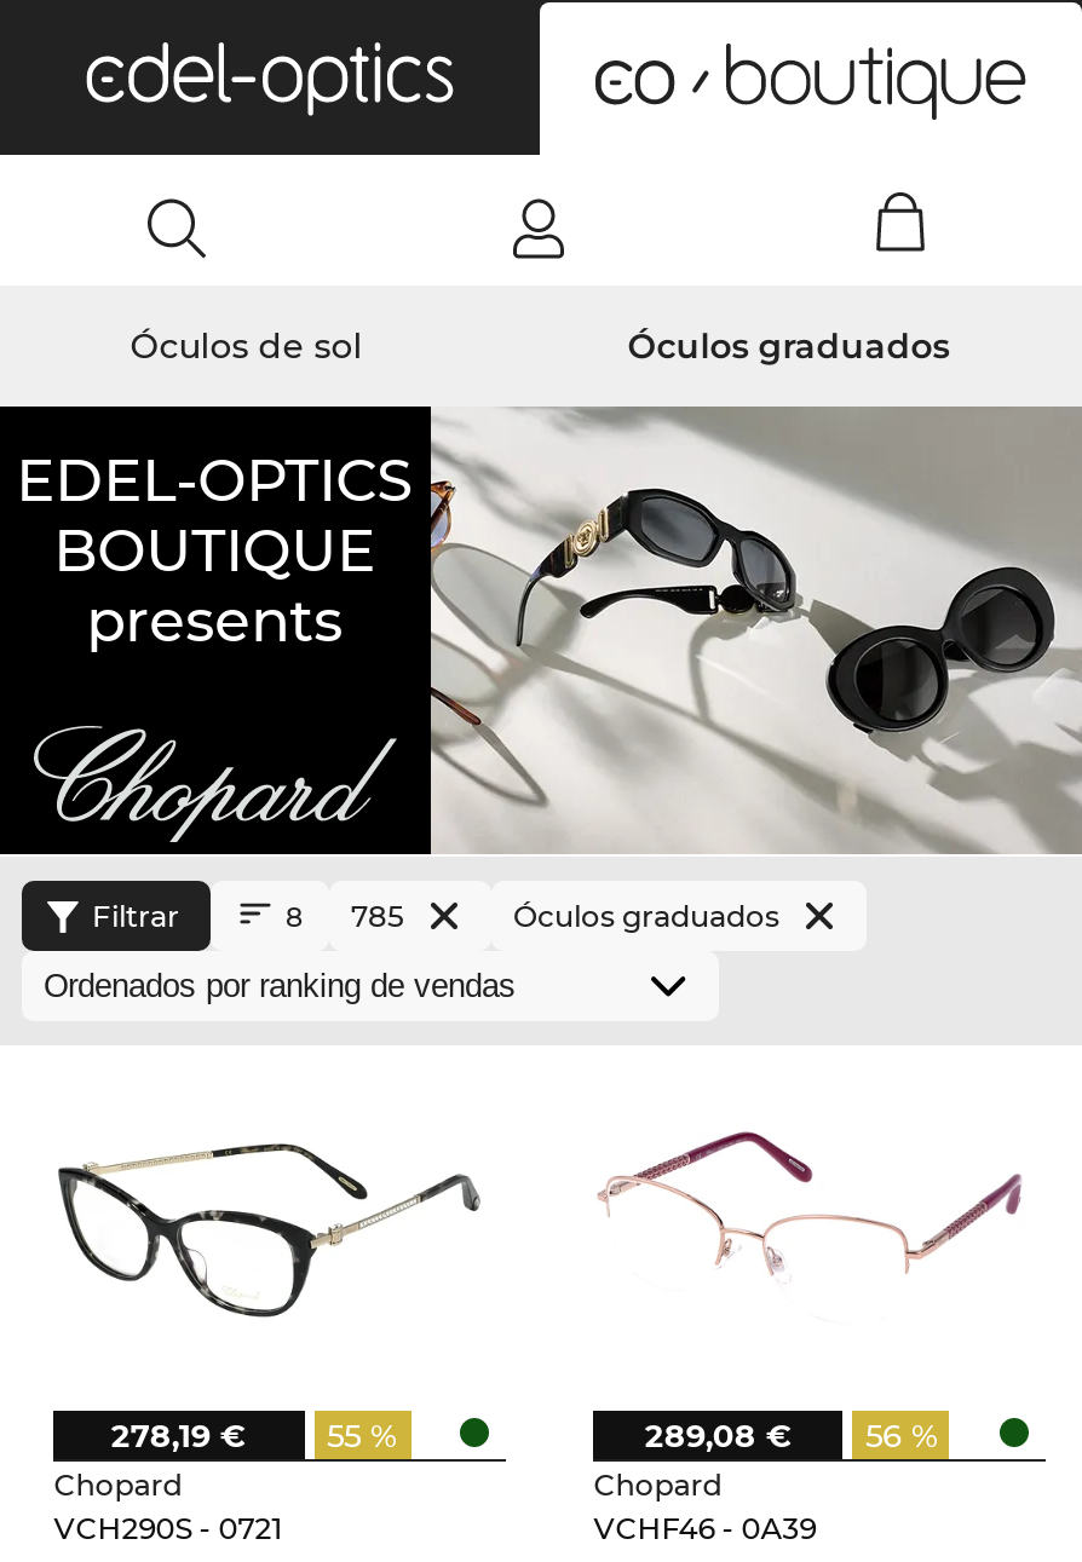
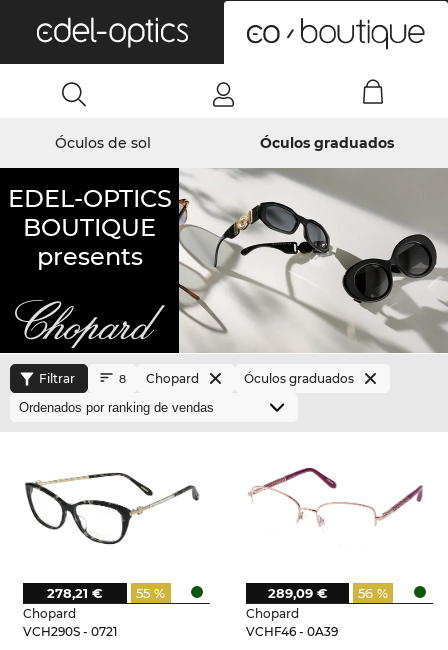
[351,898,404,934] 785 -> [146,371,199,386] Chopard
[111,1417,247,1456] 278,19 € -> [47,585,103,601] 278,21 €
[645,1417,938,1456] 289,08 € 56 % -> [268,585,388,601] 289,09 € 56 %

